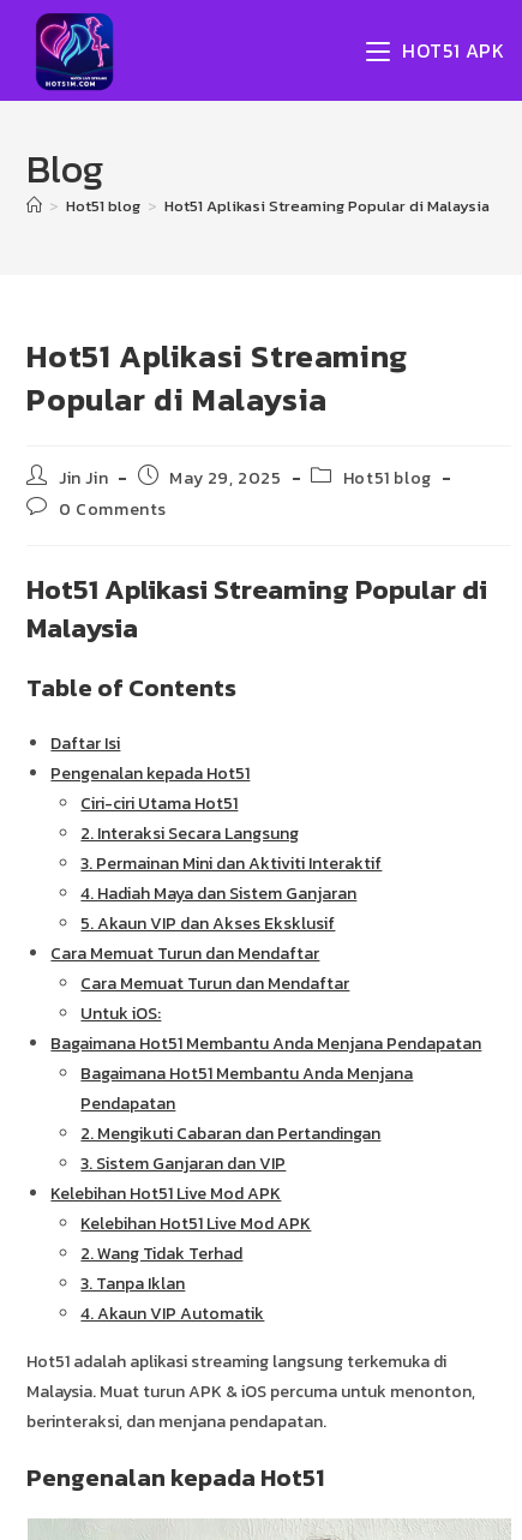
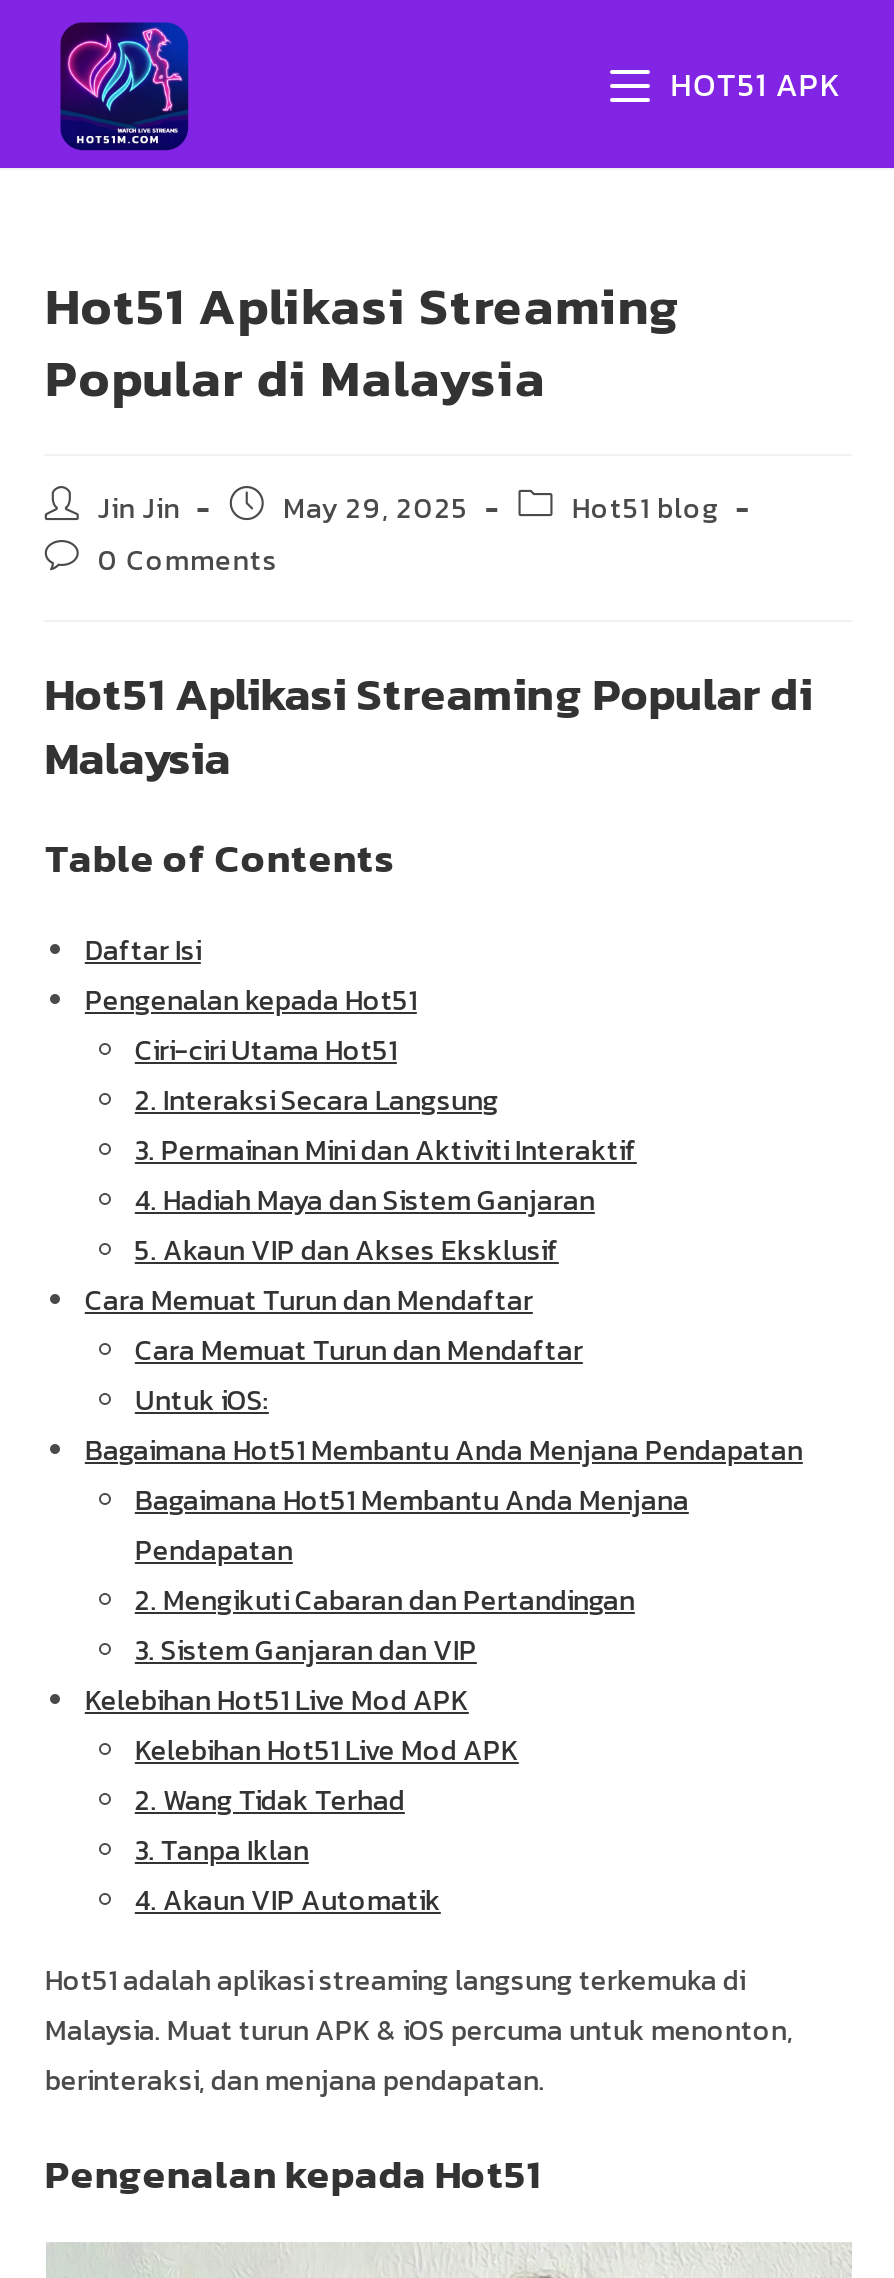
[27,140,490,217] Blog | > Hot51 blog > Hot51 Aplikasi Streaming Popular di Malaysia -> none

